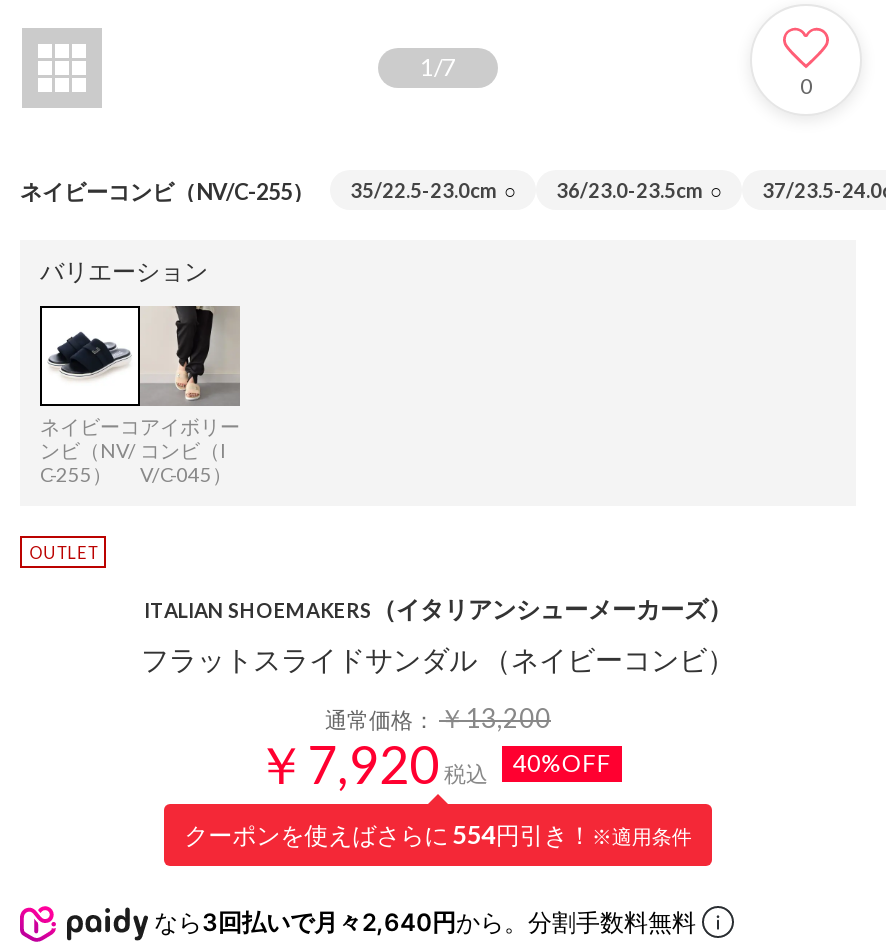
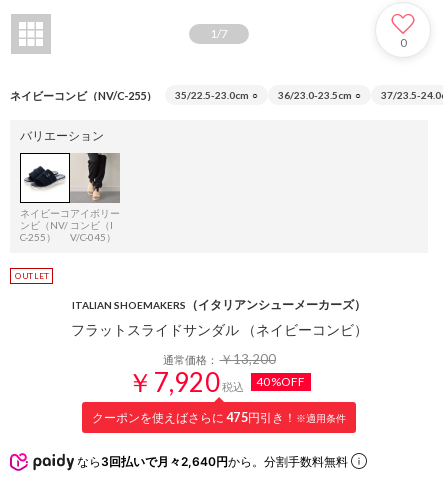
[184,820,692,850] クーポンを使えばさらに554円引き！※適用条件 -> [92,410,346,425] クーポンを使えばさらに475円引き！※適用条件

